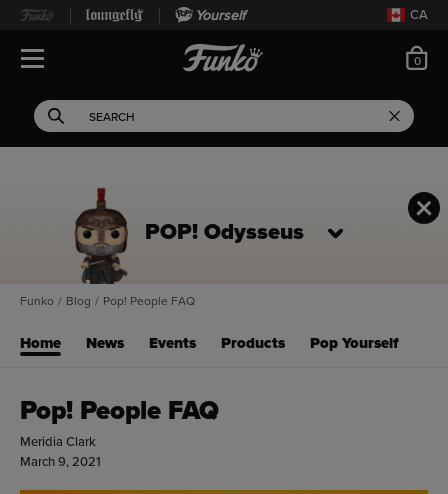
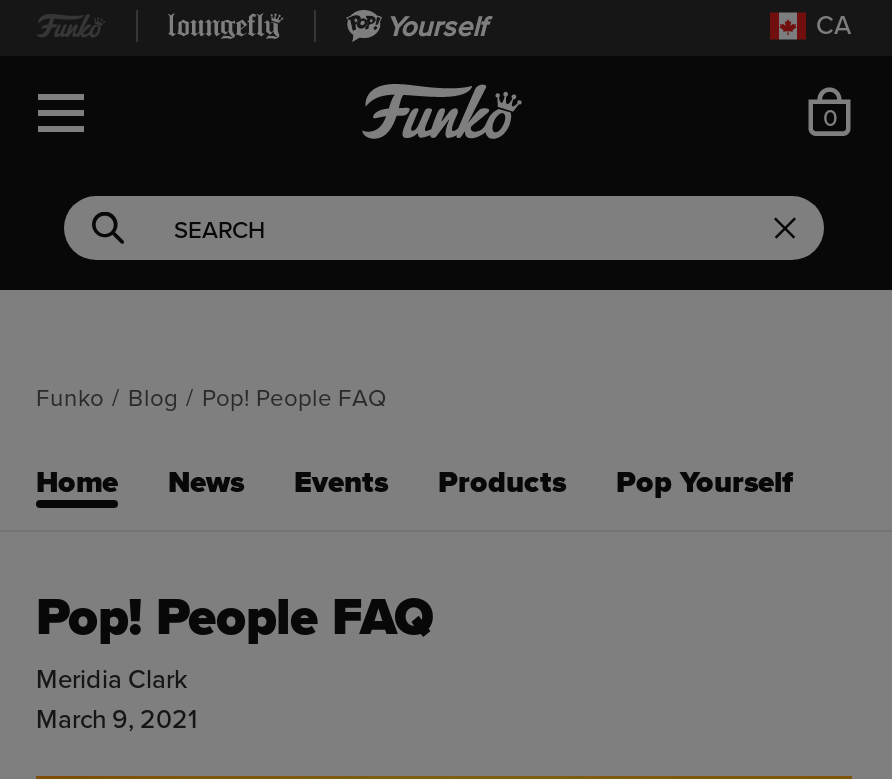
[3,187,445,285] [image] | POP! Odysseus -> none

